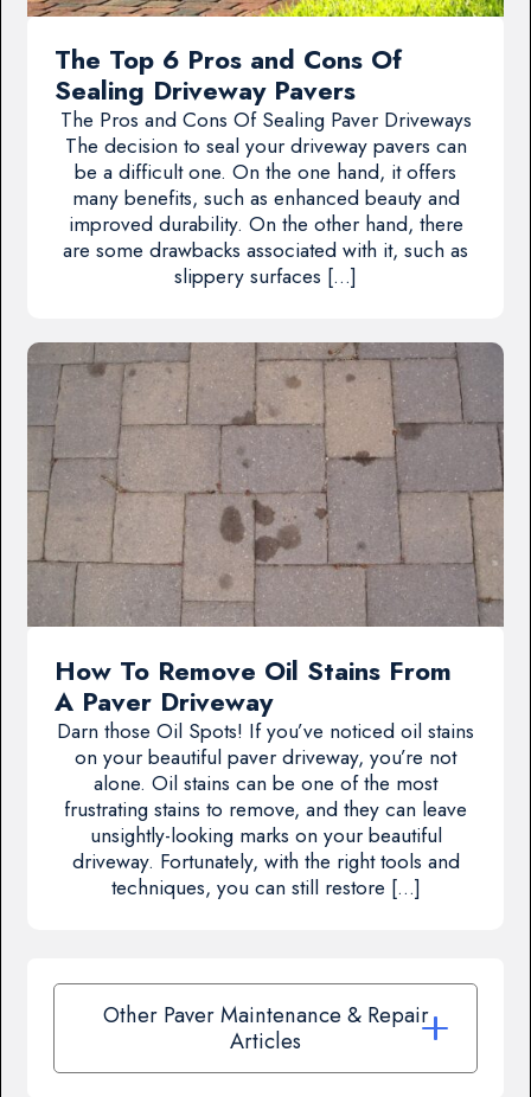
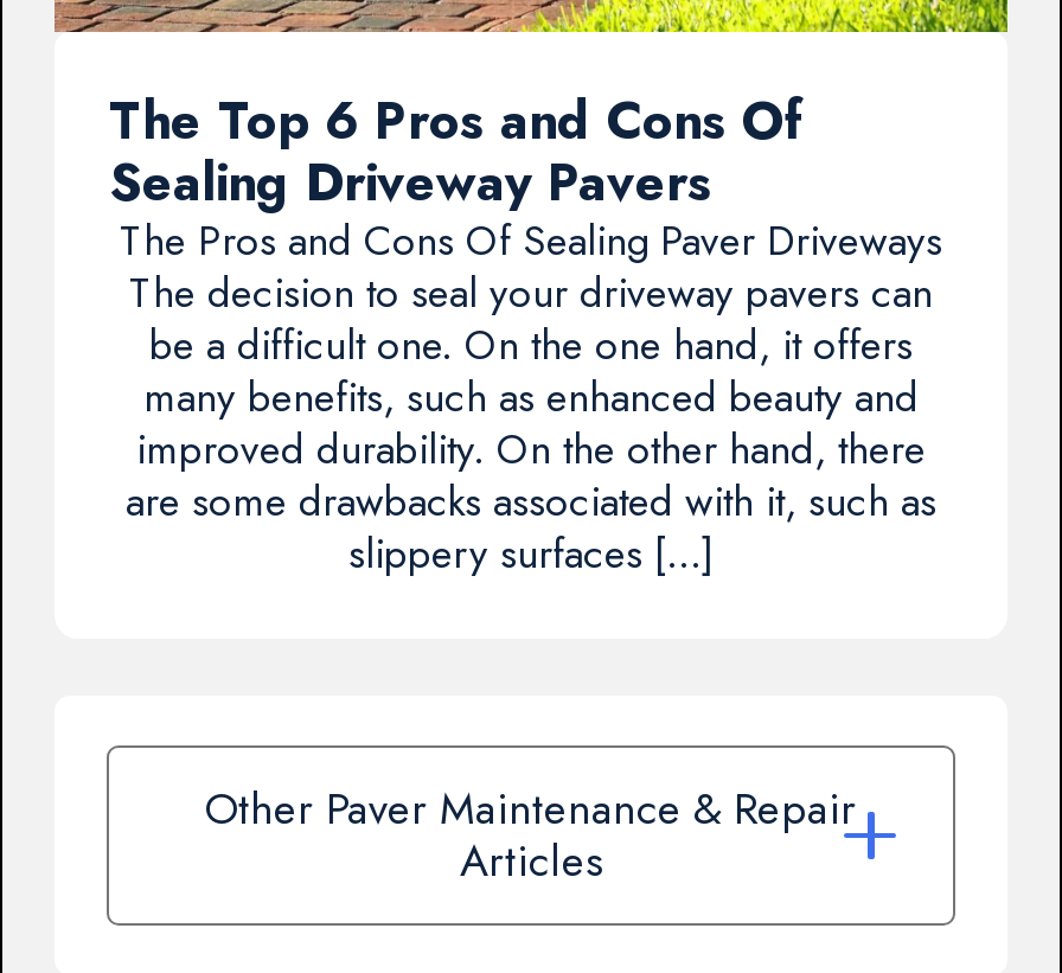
[27,341,505,901] [image] | How To Remove Oil Stains From | A Paver Driveway | Darn those Oil Spots! If you’ve noticed oil stains | on your beautiful paver driveway, you’re not | alone. Oil stains can be one of the most | frustrating stains to remove, and they can leave | unsightly-looking marks on your beautiful | driveway. Fortunately, with the right tools and | techniques, you can still restore […] -> none

